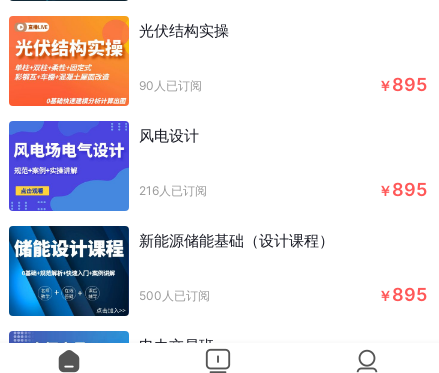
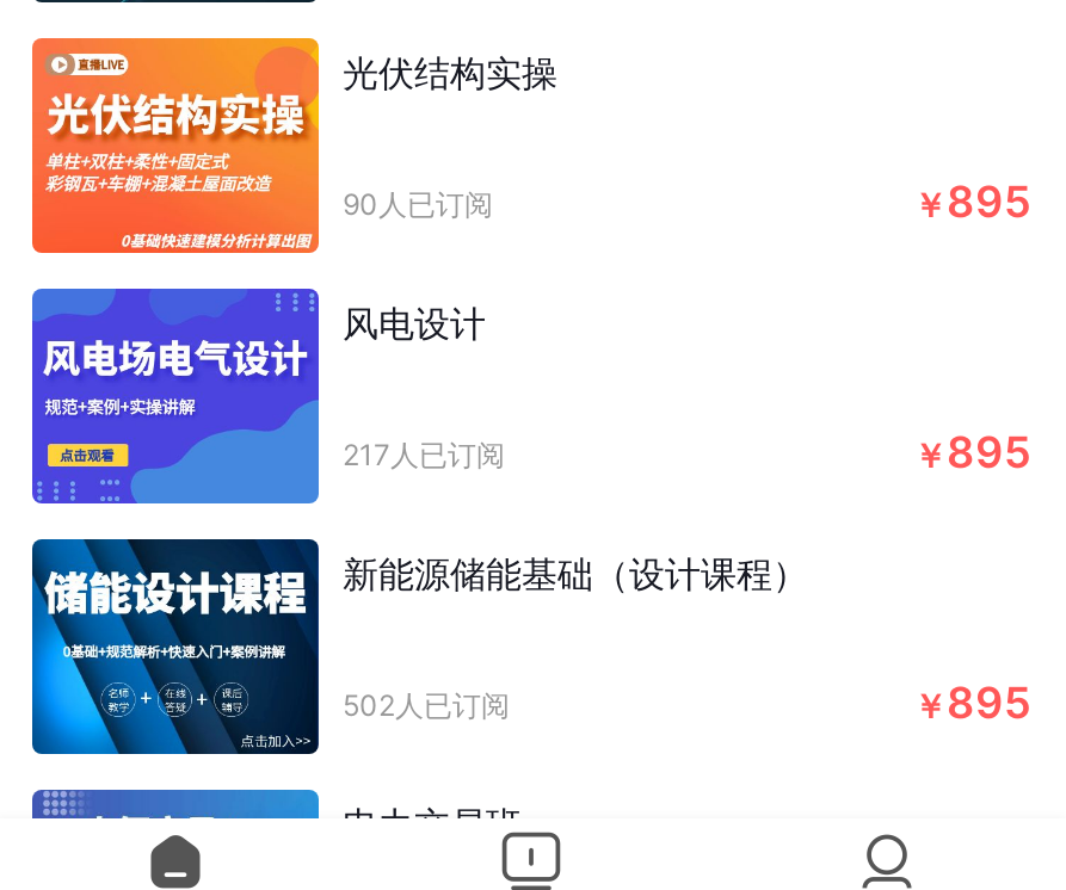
[139,182,207,197] 216人已订阅 -> [343,435,505,471] 217人已订阅
[139,287,210,302] 500人已订阅 -> [343,686,510,722] 502人已订阅

